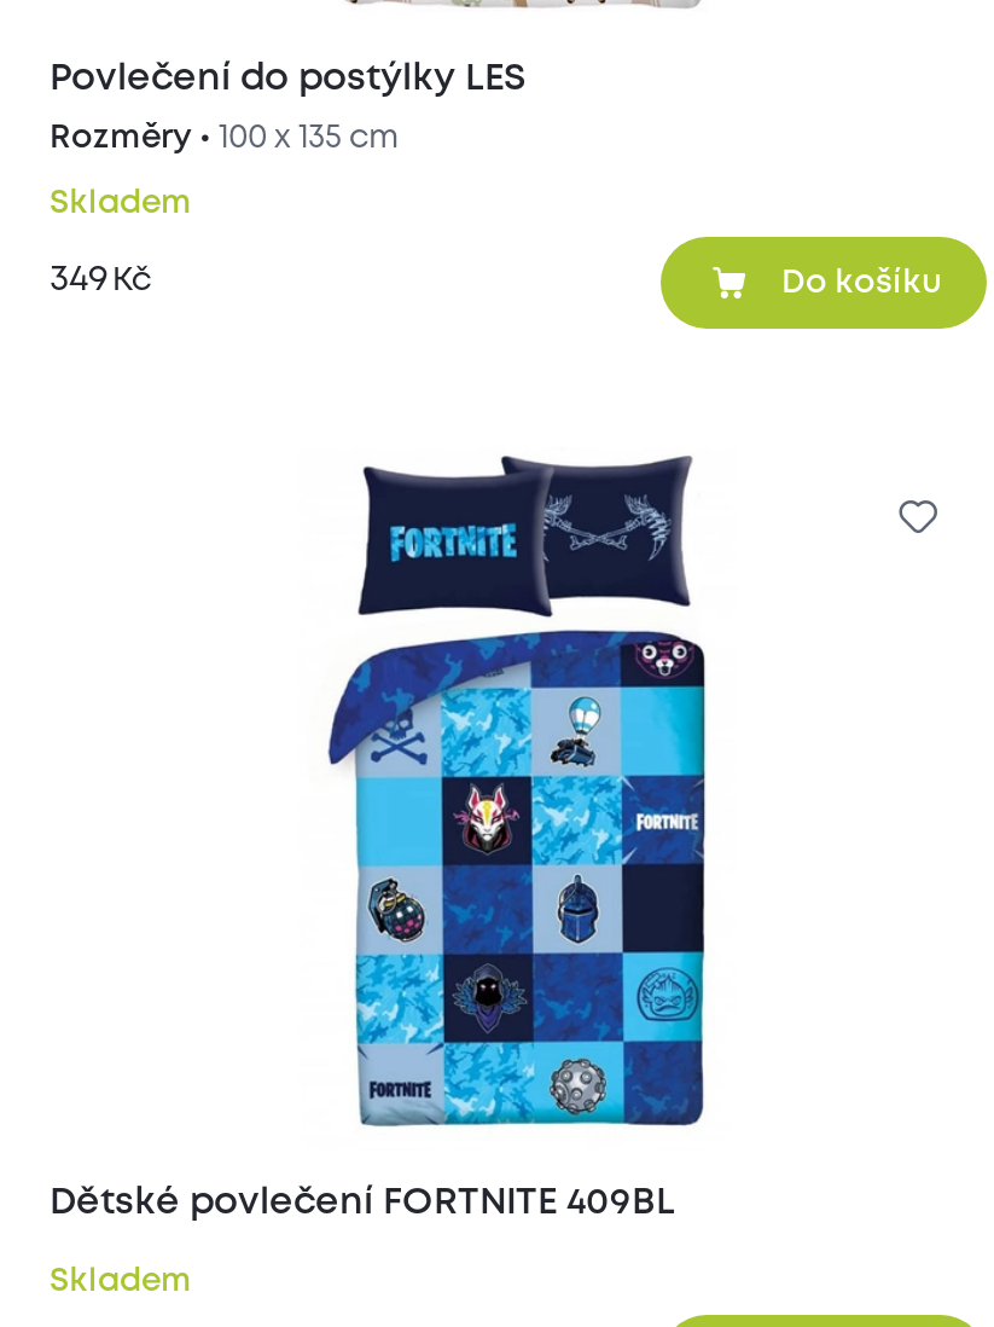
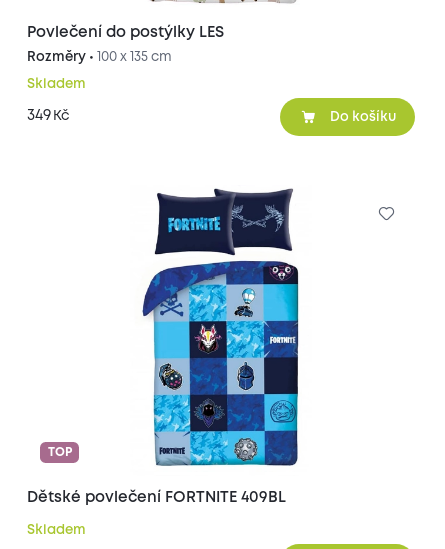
none -> [48,447,72,458] TOP

